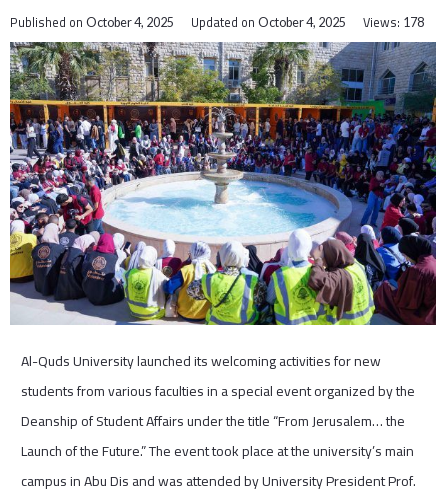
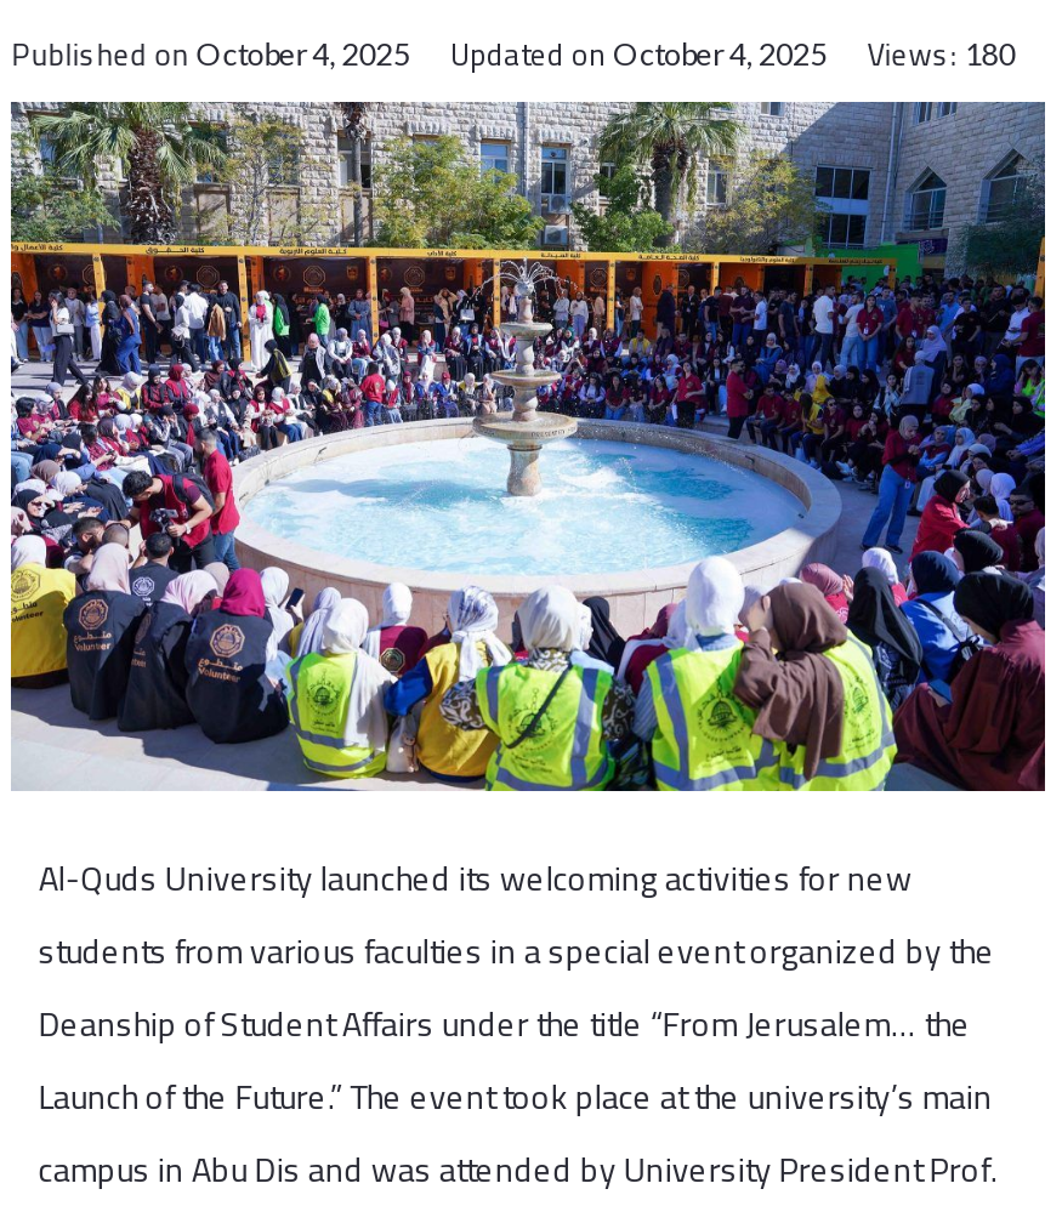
[10,11,424,34] Published on October 4, 2025 Updated on October 4, 2025 Views: 178 -> [11,28,1015,83] Published on October 4, 2025 Updated on October 4, 2025 Views: 180

